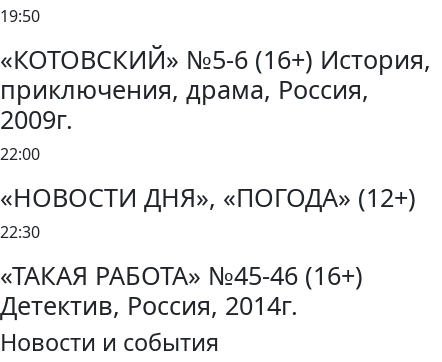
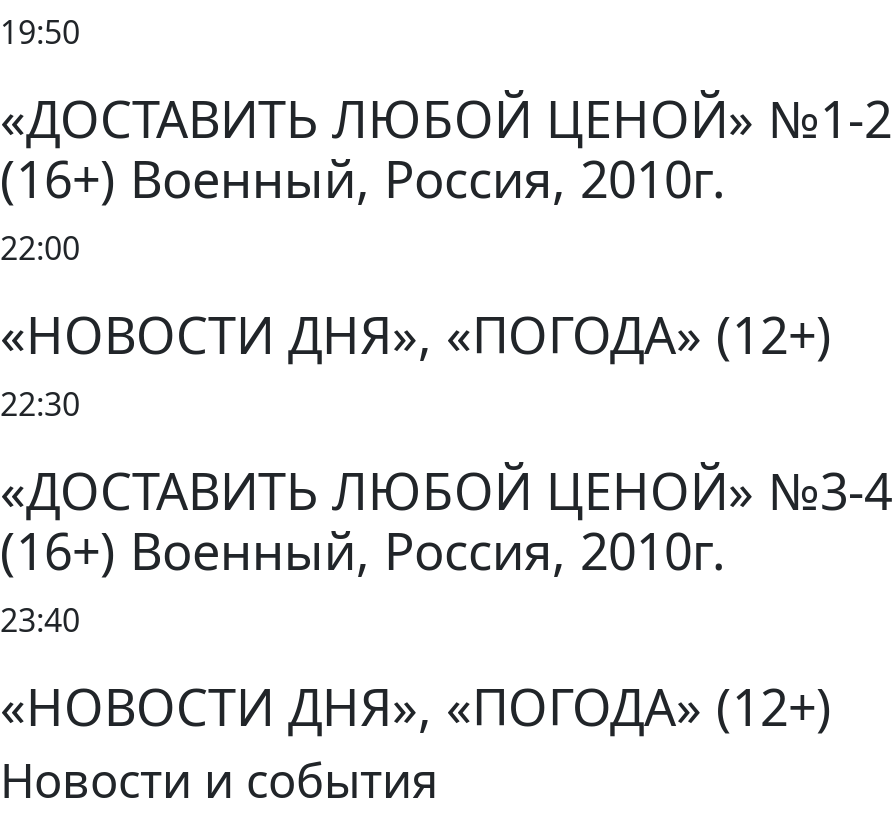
[0,42,431,136] «КОТОВСКИЙ» №5-6 (16+) История, | приключения, драма, Россия, | 2009г. -> [0,84,892,212] «ДОСТАВИТЬ ЛЮБОЙ ЦЕНОЙ» №1-2 | (16+) Военный, Россия, 2010г.
moved [0,143,416,243] -> [0,226,832,426]: 22:00 | «НОВОСТИ ДНЯ», «ПОГОДА» (12+) | 22:30
[0,258,363,322] «ТАКАЯ РАБОТА» №45-46 (16+) | Детектив, Россия, 2014г. -> [0,456,892,740] «ДОСТАВИТЬ ЛЮБОЙ ЦЕНОЙ» №3-4 | (16+) Военный, Россия, 2010г. | 23:40 | «НОВОСТИ ДНЯ», «ПОГОДА» (12+)

